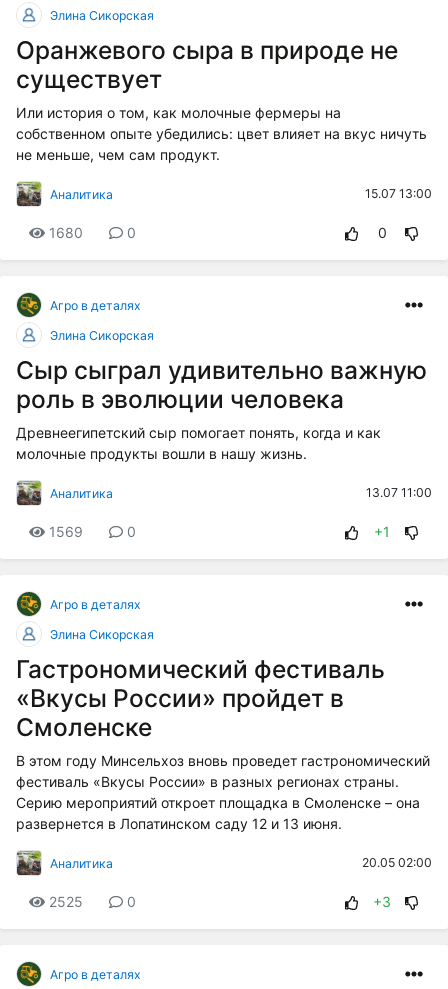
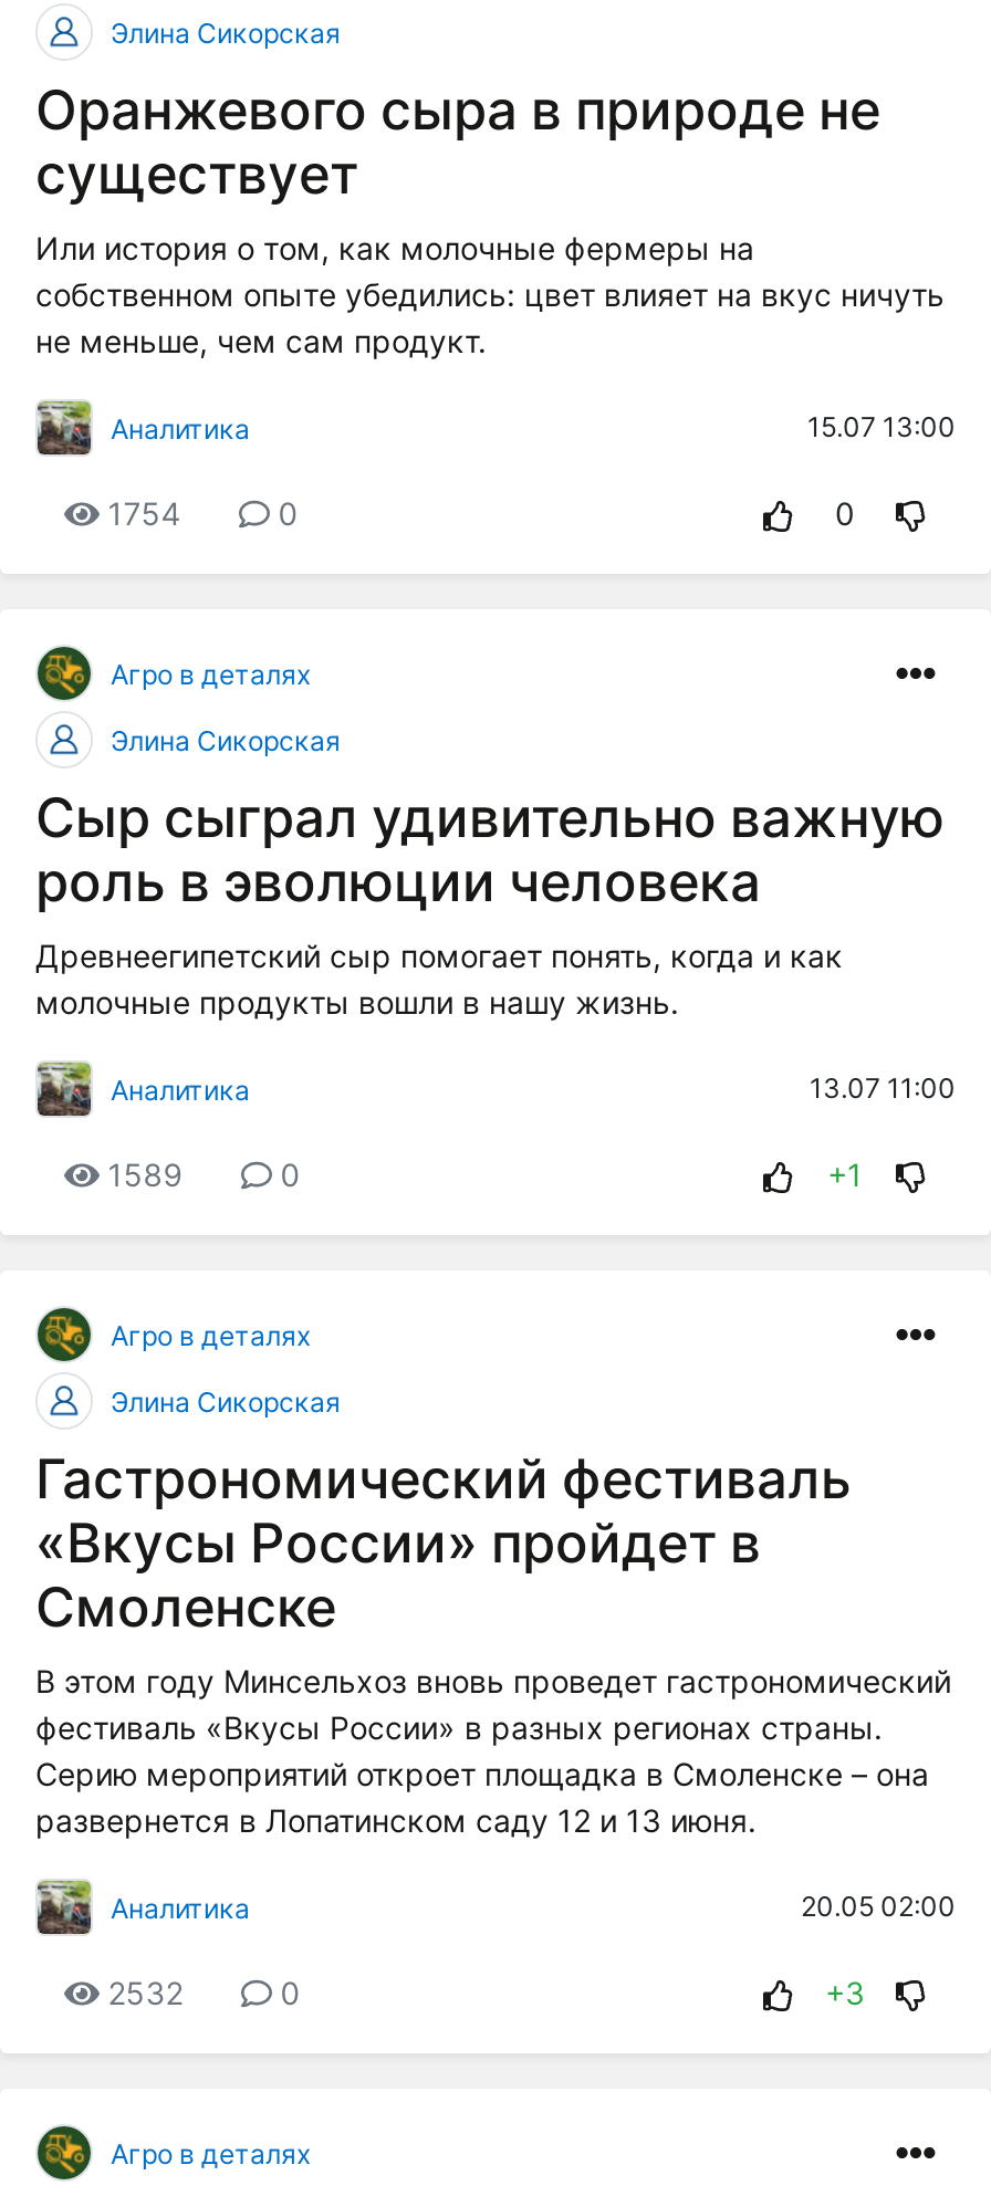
[49,224,83,241] 1680 -> [108,494,181,532] 1754
[49,523,83,540] 1569 -> [108,1155,183,1193] 1589
[49,893,83,910] 2525 -> [108,1974,183,2011] 2532

